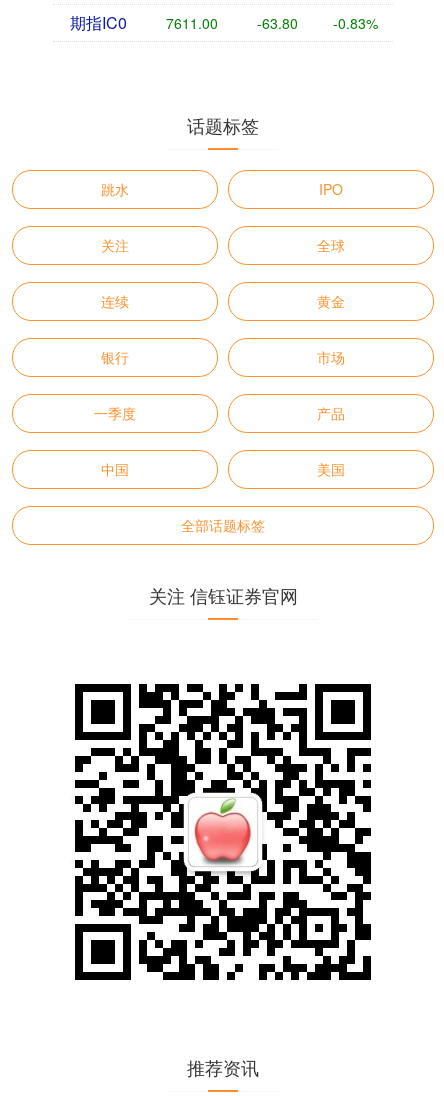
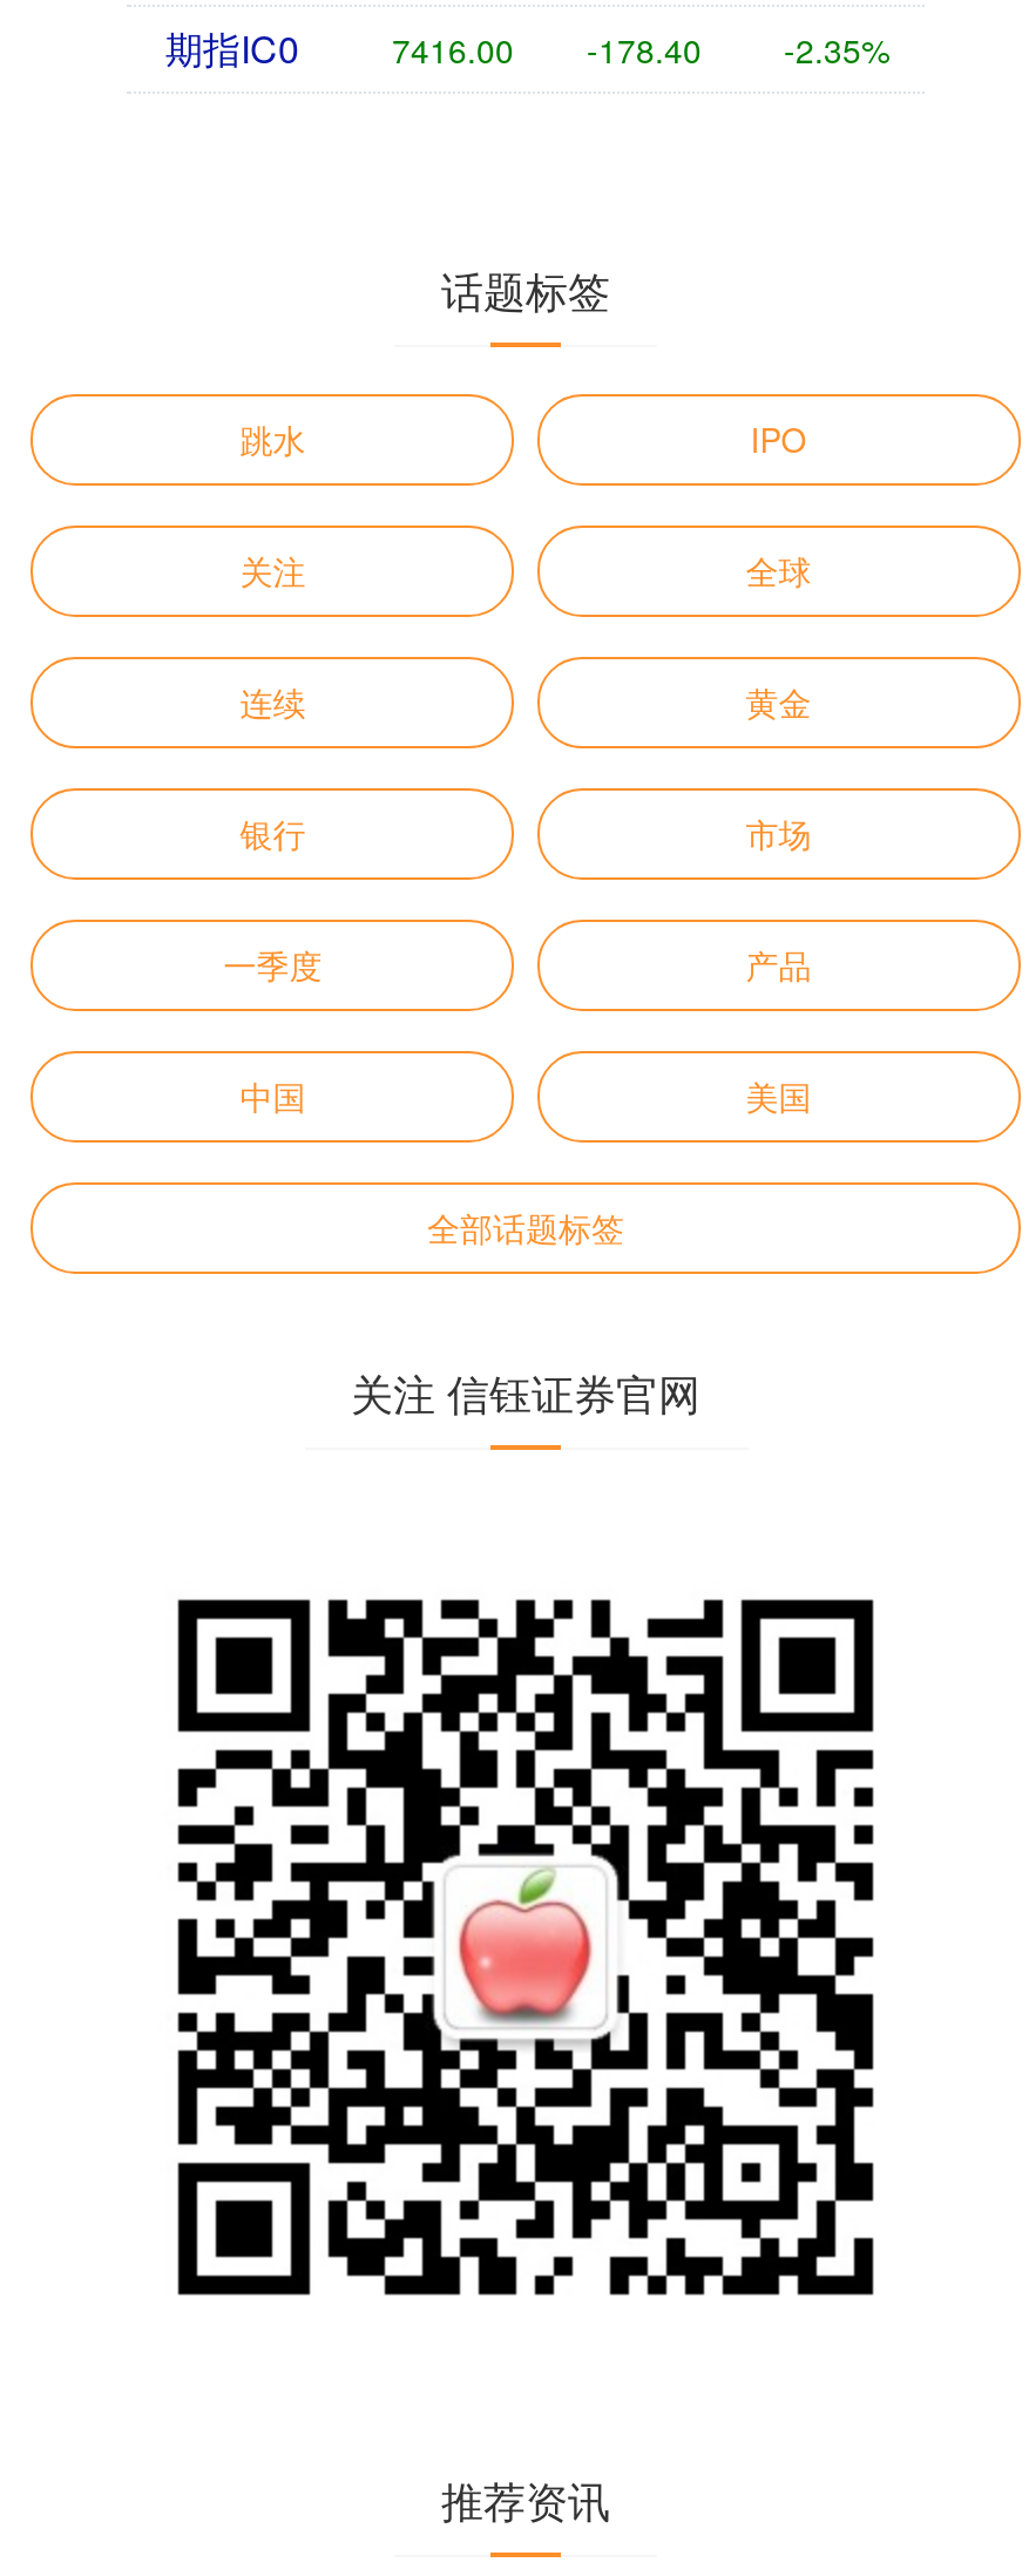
[166,13,218,33] 7611.00 -> [392,27,514,74] 7416.00
[257,13,298,33] -63.80 -> [587,27,702,74] -178.40
[333,13,378,33] -0.83% -> [784,27,889,74] -2.35%

